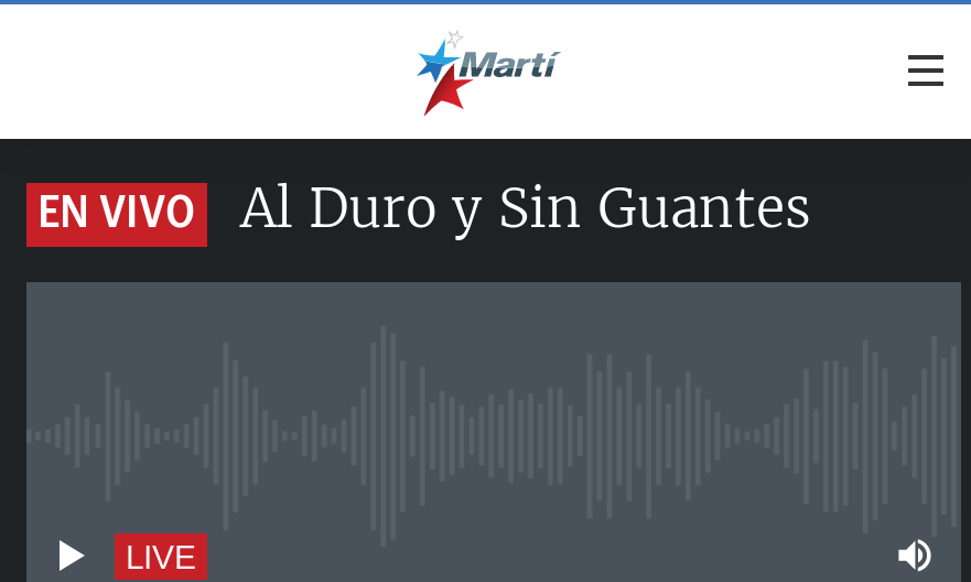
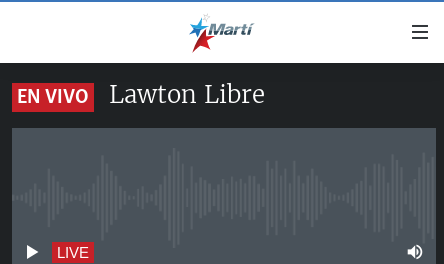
[240,174,811,242] Al Duro y Sin Guantes -> [109,79,265,110] Lawton Libre

